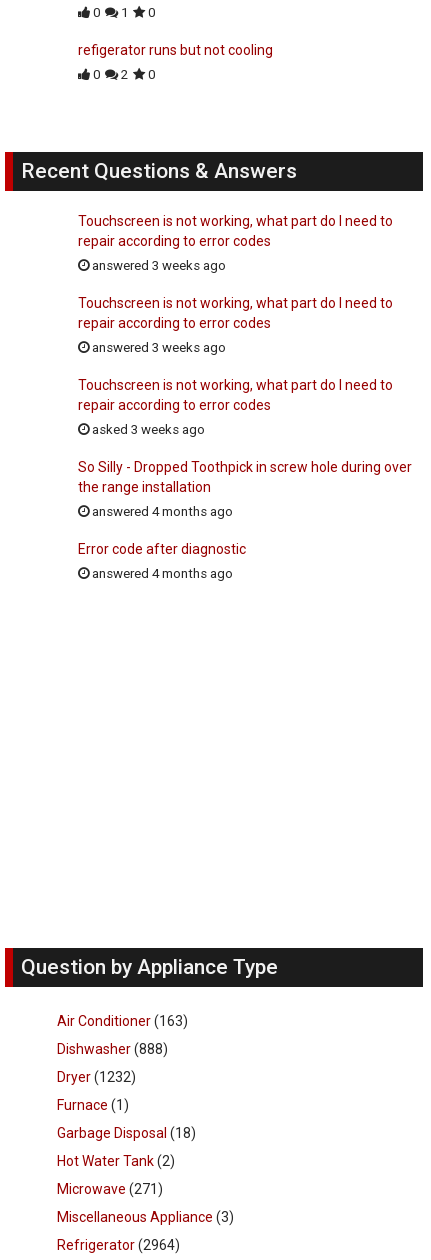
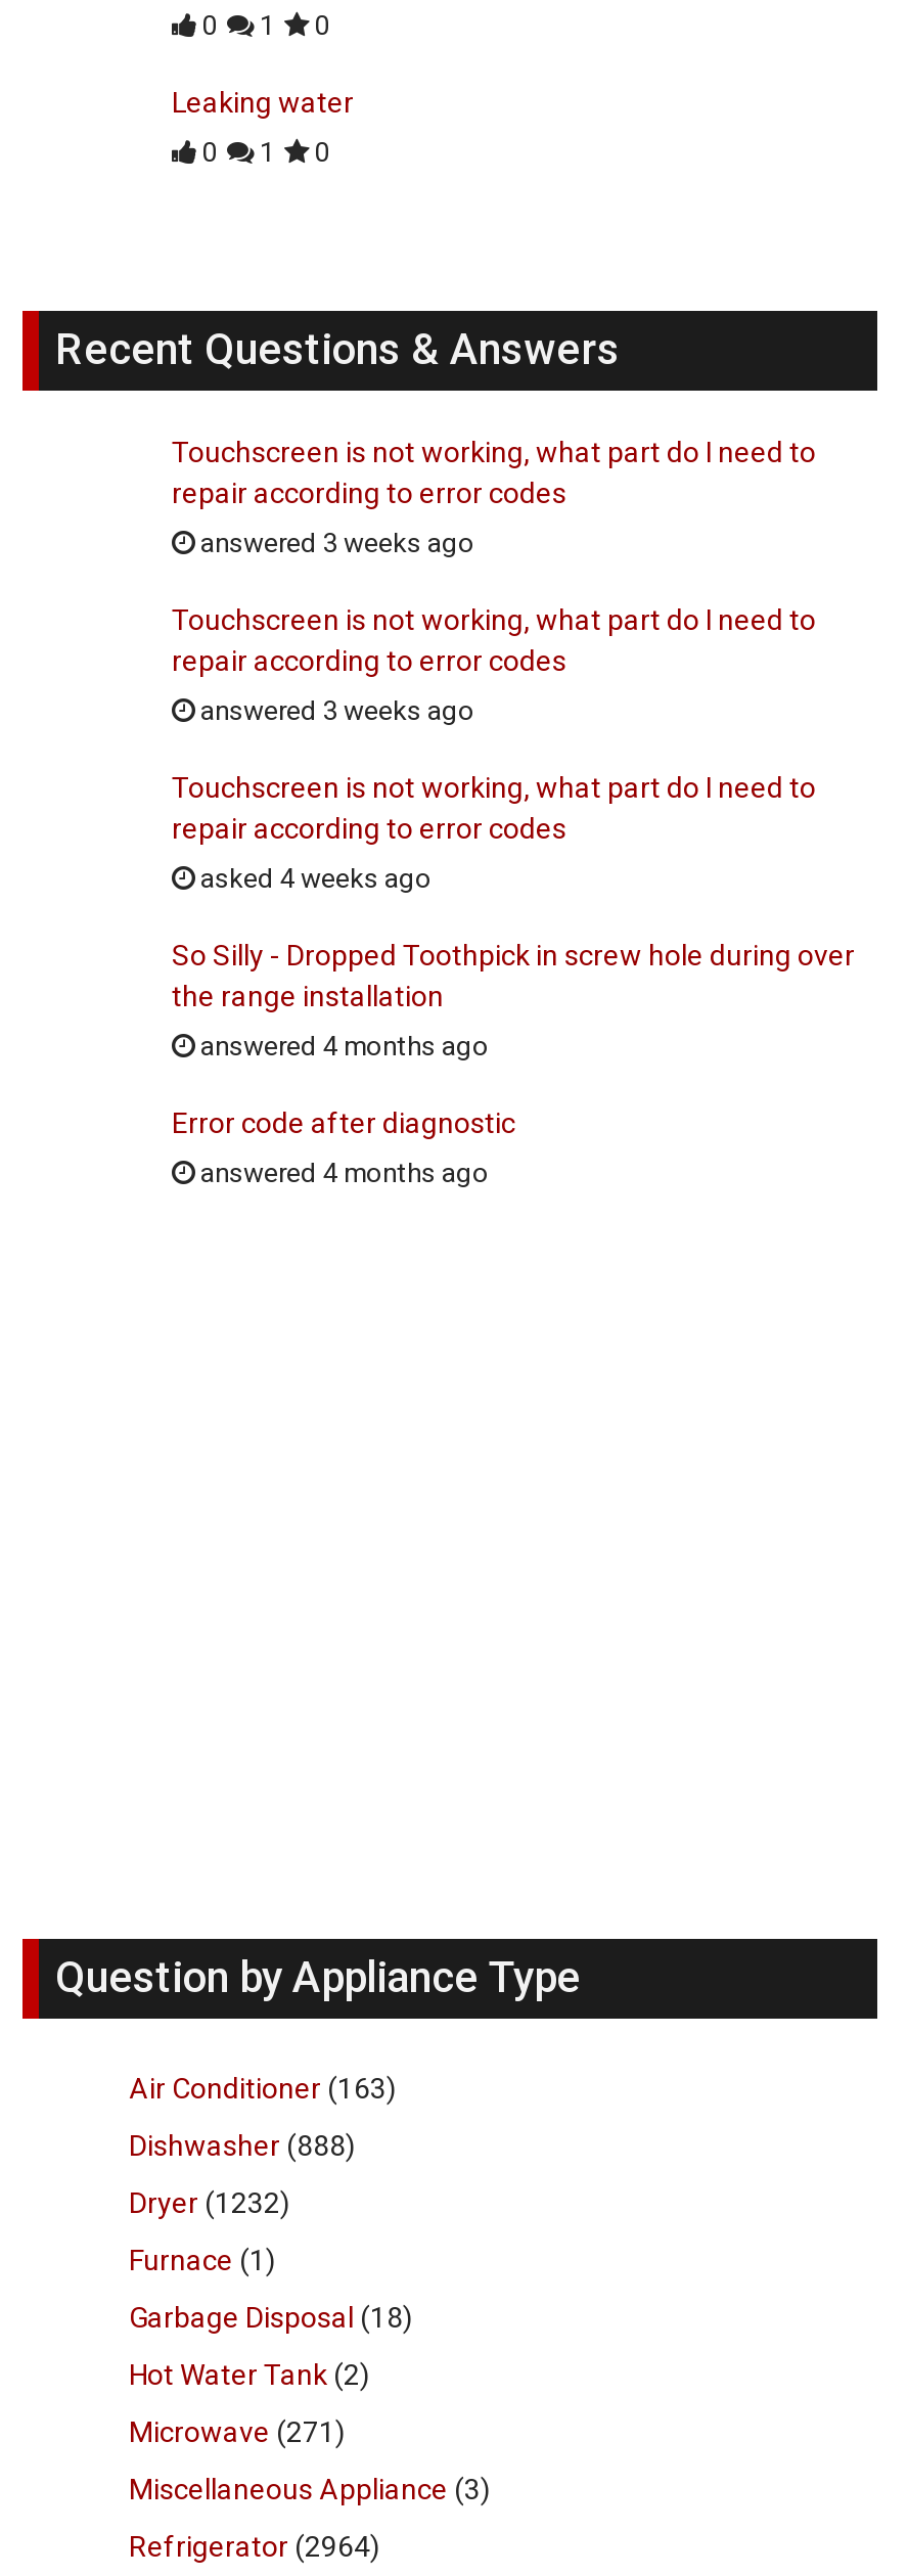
[78,42,273,58] refigerator runs but not cooling -> [172,85,354,118] Leaking water
[90,67,155,82] 0 2 0 -> [196,136,329,167] 0 1 0
[89,422,205,437] asked 3 weeks ago -> [194,862,432,893] asked 4 weeks ago

